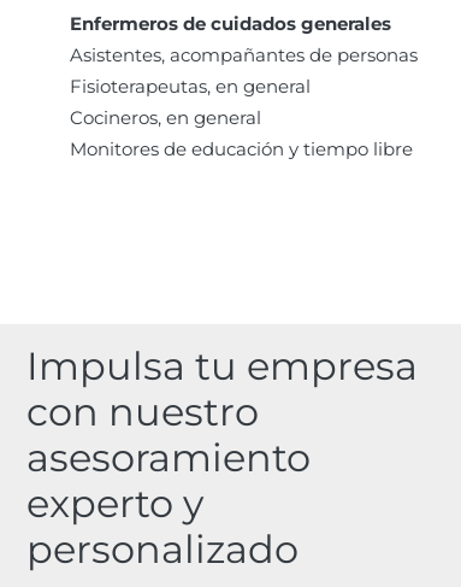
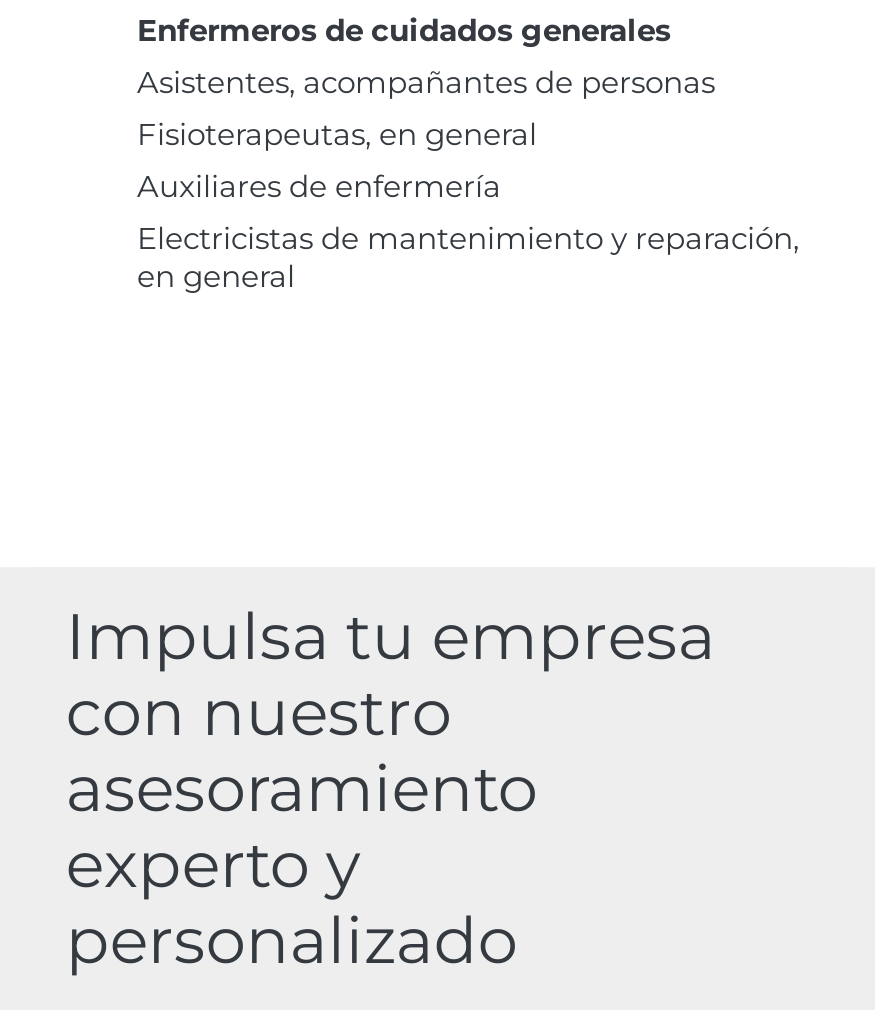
[70,106,413,160] Cocineros, en general | Monitores de educación y tiempo libre -> [137,168,799,296] Auxiliares de enfermería | Electricistas de mantenimiento y reparación, | en general

